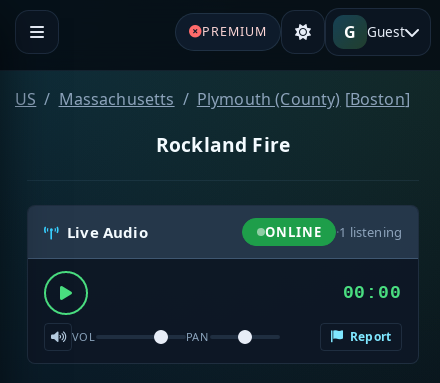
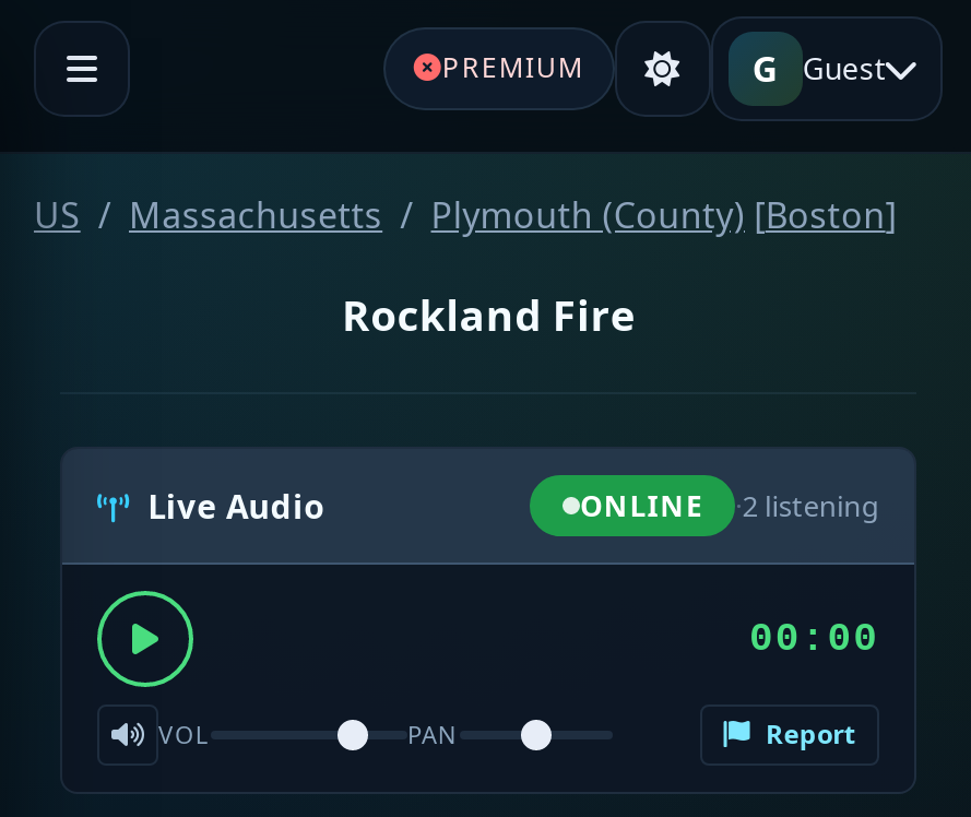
[265,223,402,241] ONLINE ·1 listening -> [580,485,879,525] ONLINE ·2 listening

